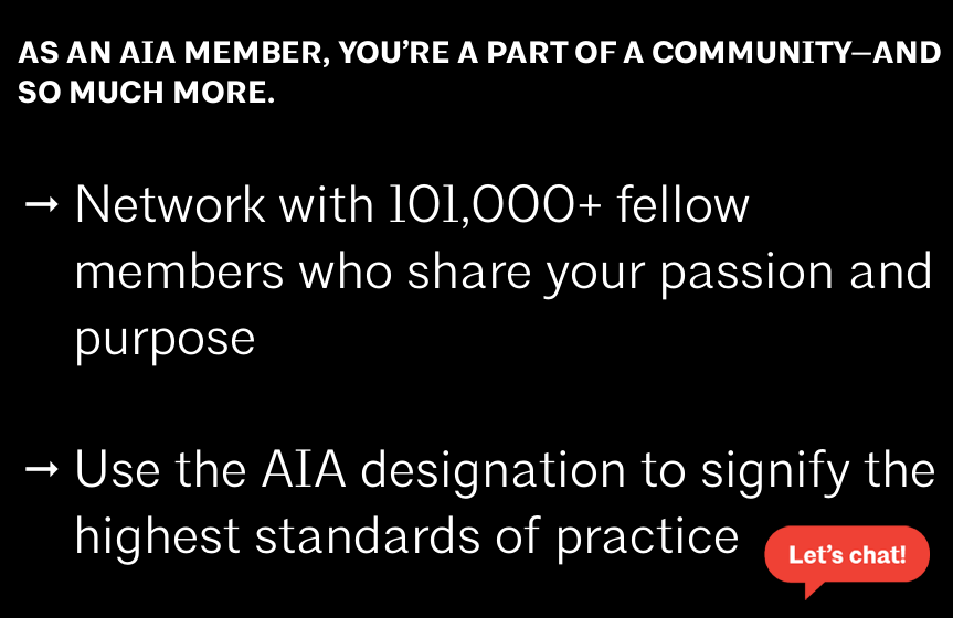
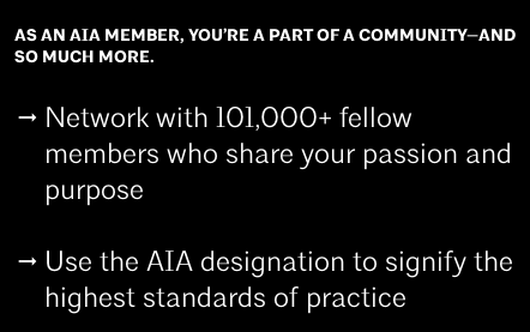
[762,523,932,600] [image] -> none

